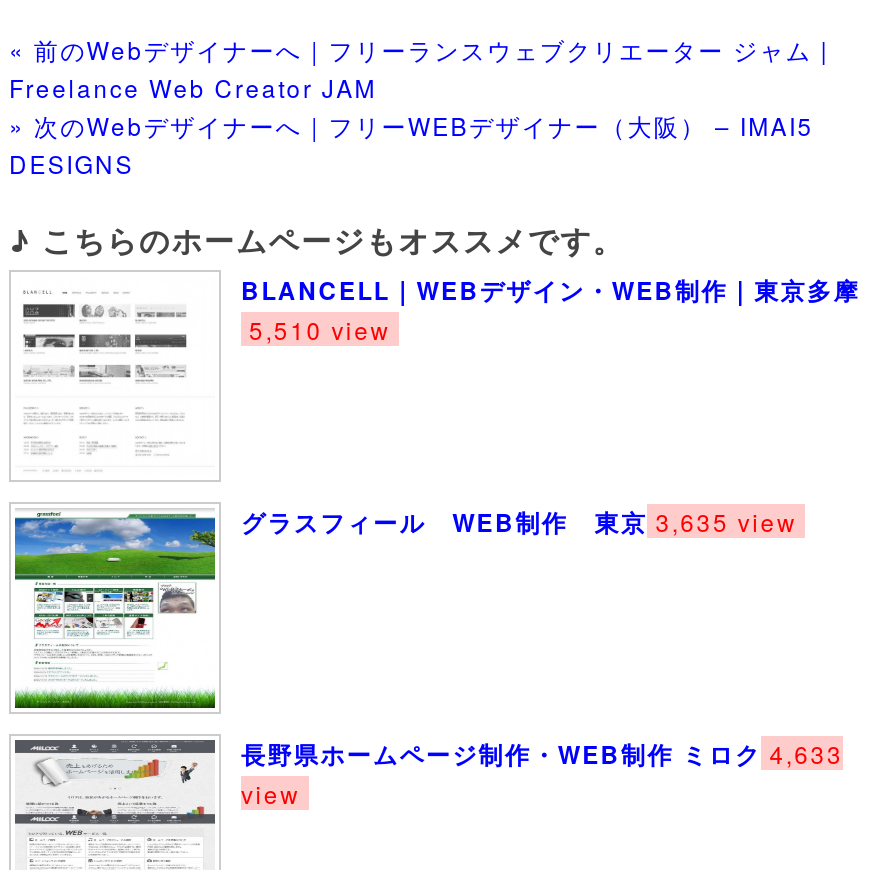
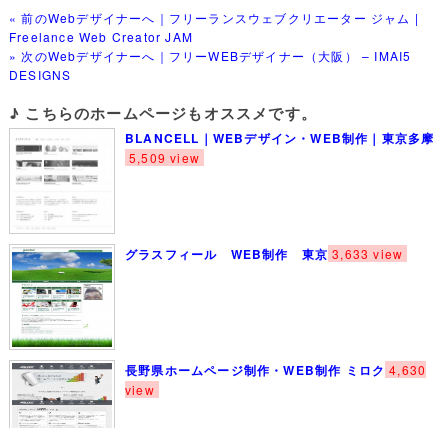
[249,312,391,346] 5,510 view -> [129,149,200,166] 5,509 view
[241,504,797,540] グラスフィール WEB制作 東京 3,635 view -> [125,245,403,263] グラスフィール WEB制作 東京 3,633 view
[241,736,843,772] 長野県ホームページ制作・WEB制作 ミロク 4,633 -> [125,361,426,379] 長野県ホームページ制作・WEB制作 ミロク 4,630

